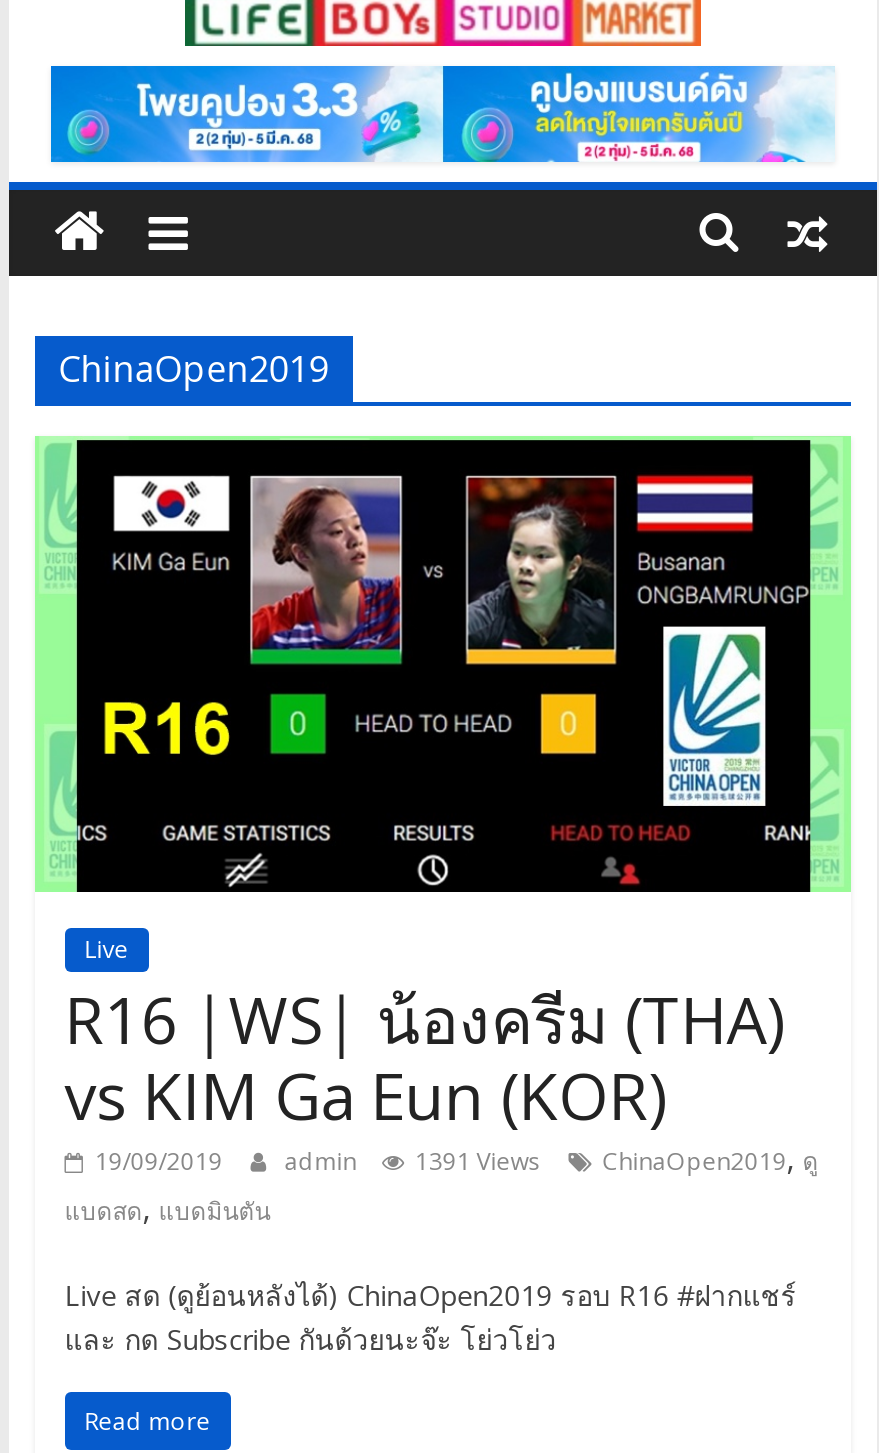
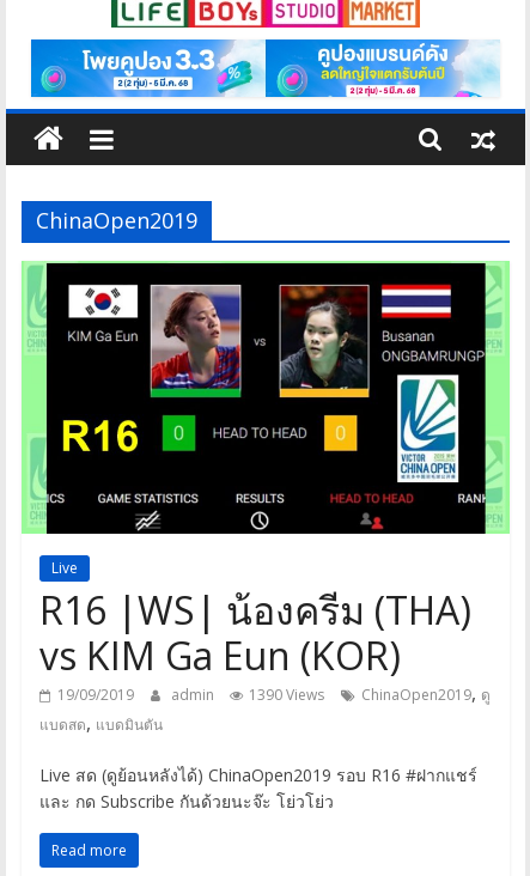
[95,1135,819,1179] 19/09/2019 admin 1391 Views ChinaOpen2019,ดู -> [57,679,490,706] 19/09/2019 admin 1390 Views ChinaOpen2019,ดู

